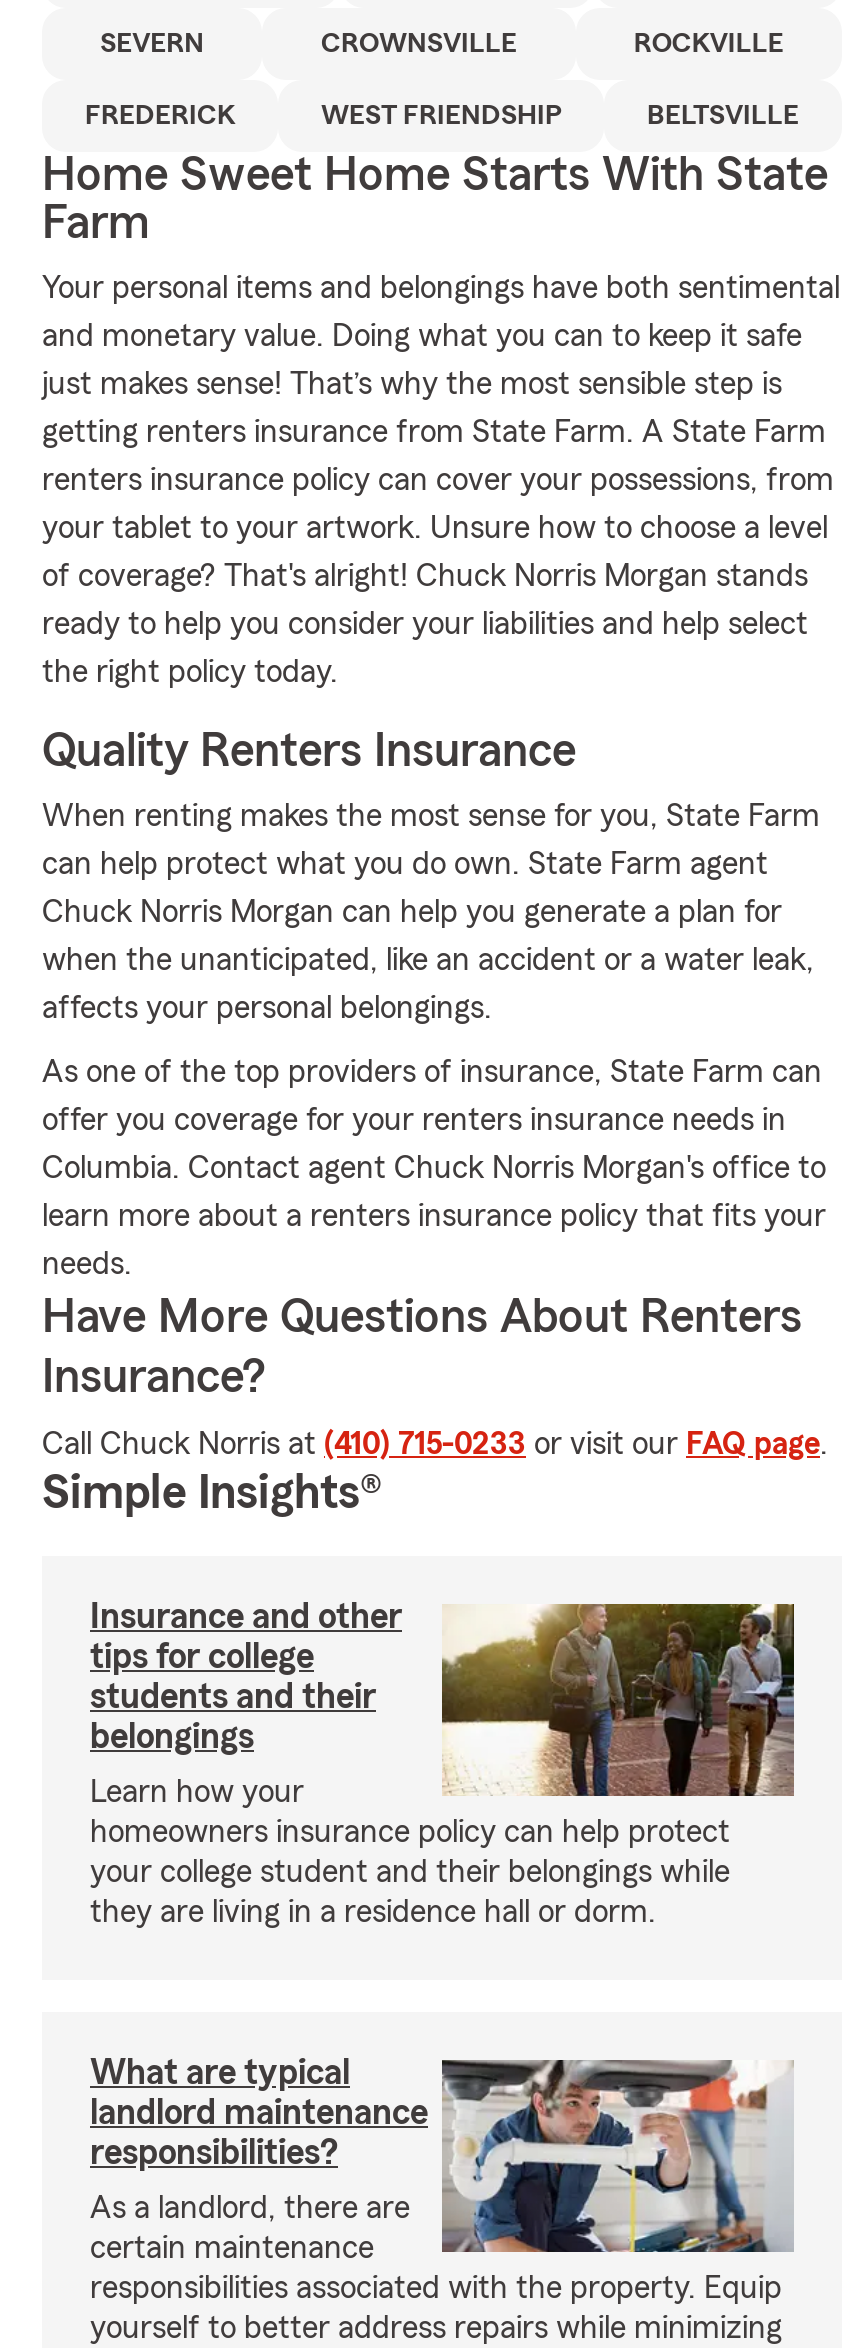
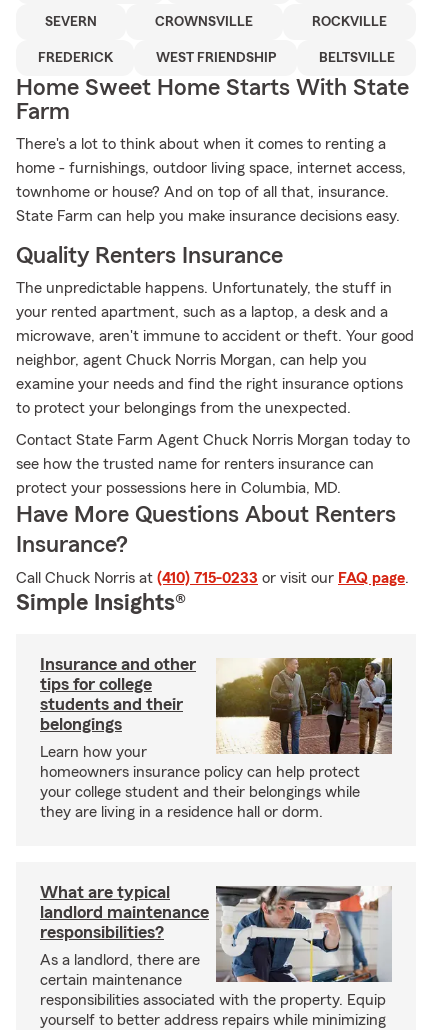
[42,272,840,688] Your personal items and belongings have both sentimental | and monetary value. Doing what you can to keep it safe | just makes sense! That’s why the most sensible step is | getting renters insurance from State Farm. A State Farm | renters insurance policy can cover your possessions, from | your tablet to your artwork. Unsure how to choose a level | of coverage? That's alright! Chuck Norris Morgan stands | ready to help you consider your liabilities and help select | the right policy today. -> [16,136,406,224] There's a lot to think about when it comes to renting a | home - furnishings, outdoor living space, internet access, | townhome or house? And on top of all that, insurance. | State Farm can help you make insurance decisions easy.
[42,800,826,1280] When renting makes the most sense for you, State Farm | can help protect what you do own. State Farm agent | Chuck Norris Morgan can help you generate a plan for | when the unanticipated, like an accident or a water leak, | affects your personal belongings. | As one of the top providers of insurance, State Farm can | offer you coverage for your renters insurance needs in | Columbia. Contact agent Chuck Norris Morgan's office to | learn more about a renters insurance policy that fits your | needs. -> [16,280,414,496] The unpredictable happens. Unfortunately, the stuff in | your rented apartment, such as a laptop, a desk and a | microwave, aren't immune to accident or theft. Your good | neighbor, agent Chuck Norris Morgan, can help you | examine your needs and find the right insurance options | to protect your belongings from the unexpected. | Contact State Farm Agent Chuck Norris Morgan today to | see how the trusted name for renters insurance can | protect your possessions here in Columbia, MD.

